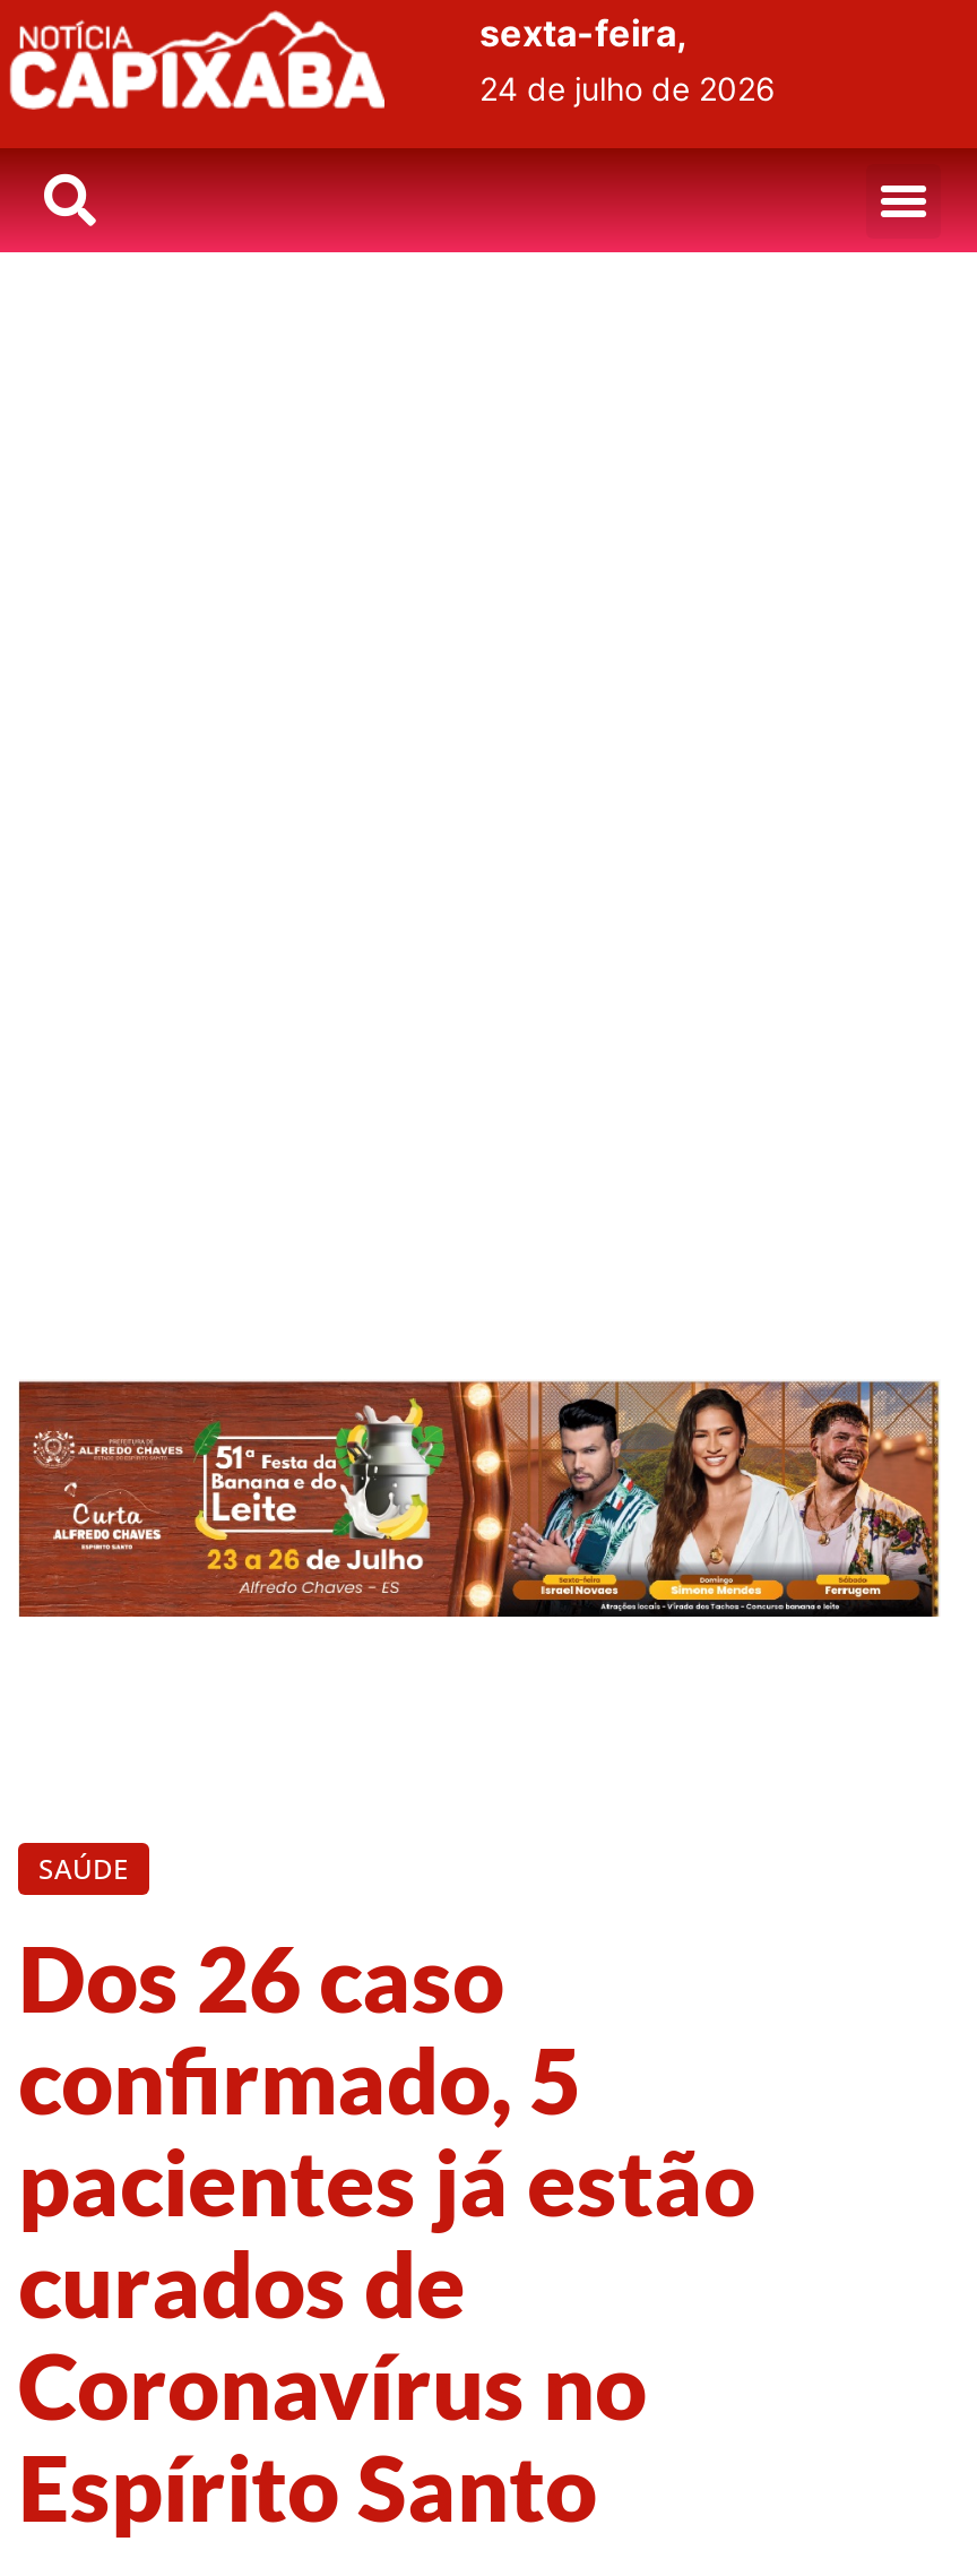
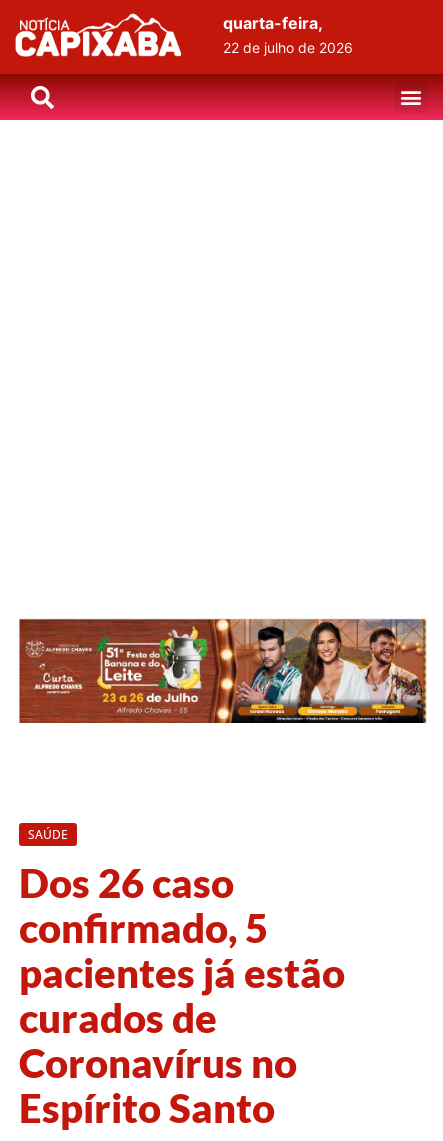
[479,10,776,107] sexta-feira, | 24 de julho de 2026 -> [223,13,353,56] quarta-feira, | 22 de julho de 2026

